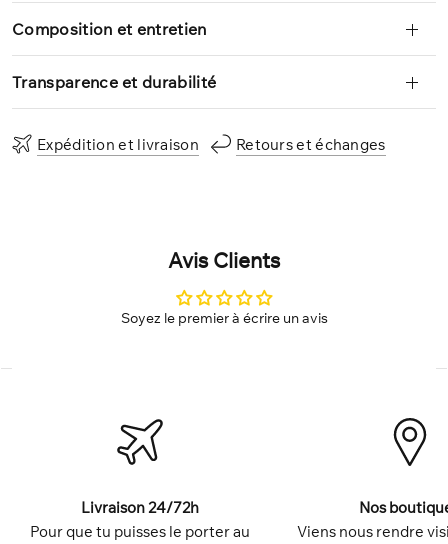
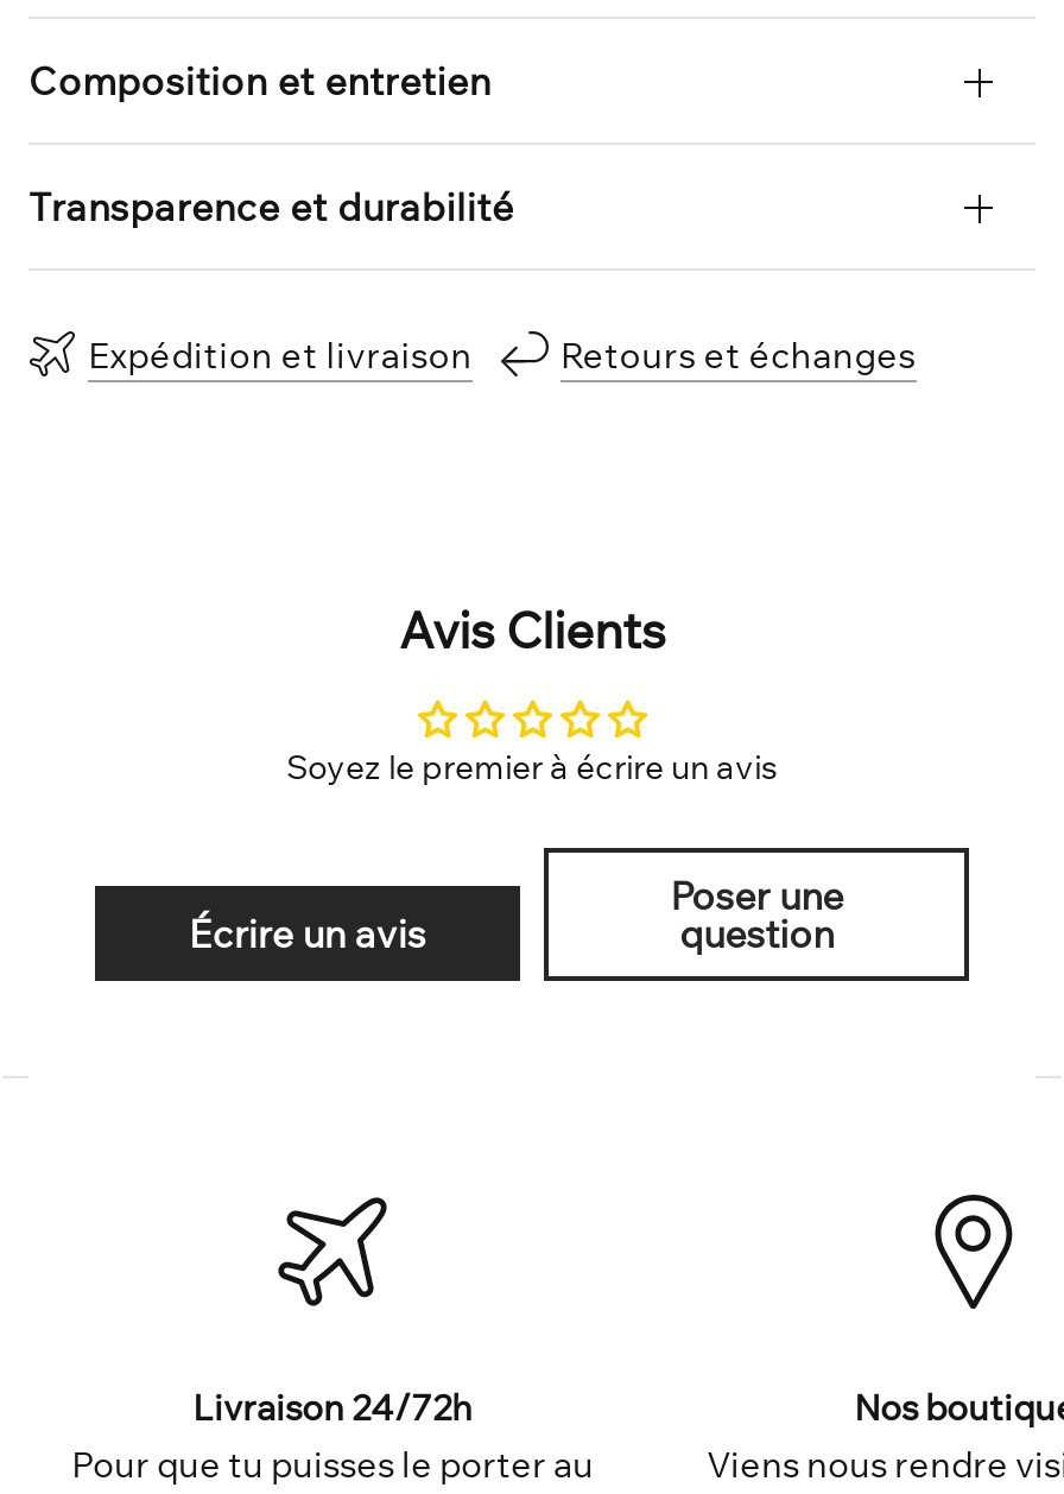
none -> [189,910,426,957] Écrire un avis
none -> [670,872,843,957] Poser une | question

